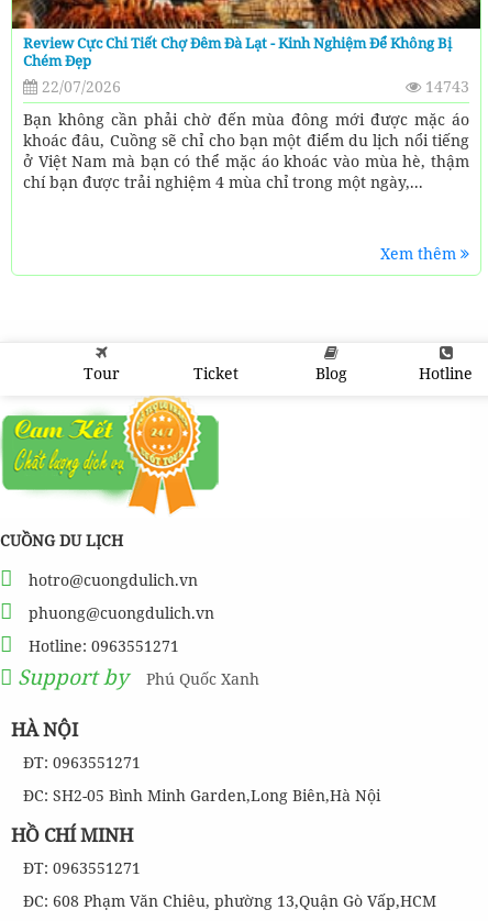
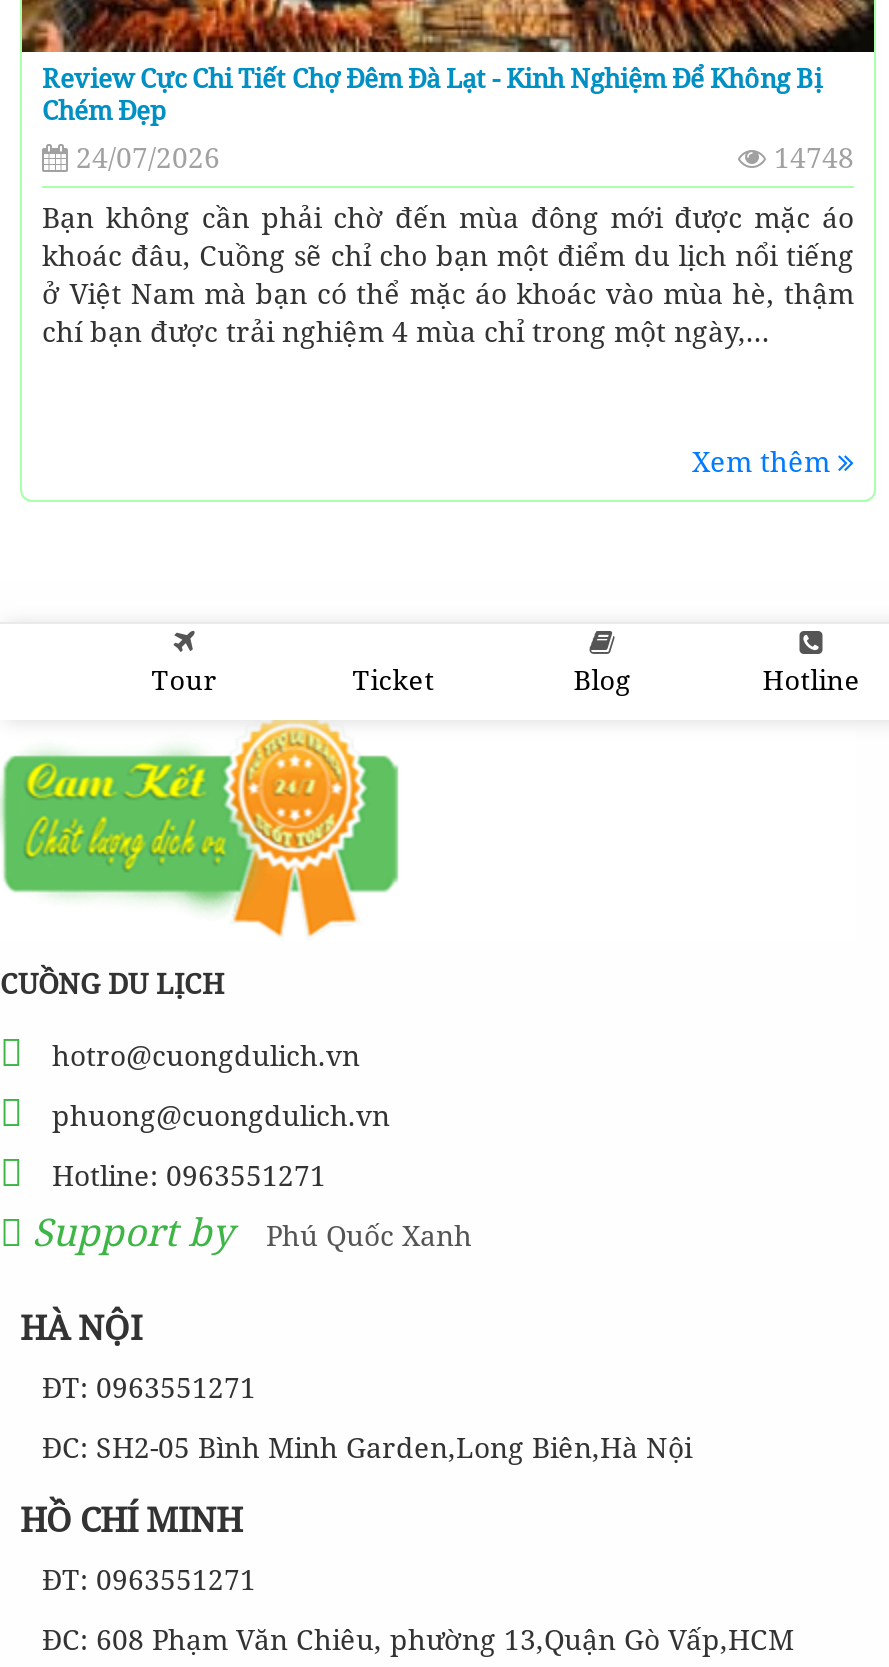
[42,76,121,97] 22/07/2026 -> [76,138,220,176] 24/07/2026
[425,76,469,97] 14743 -> [774,138,854,176] 14748

